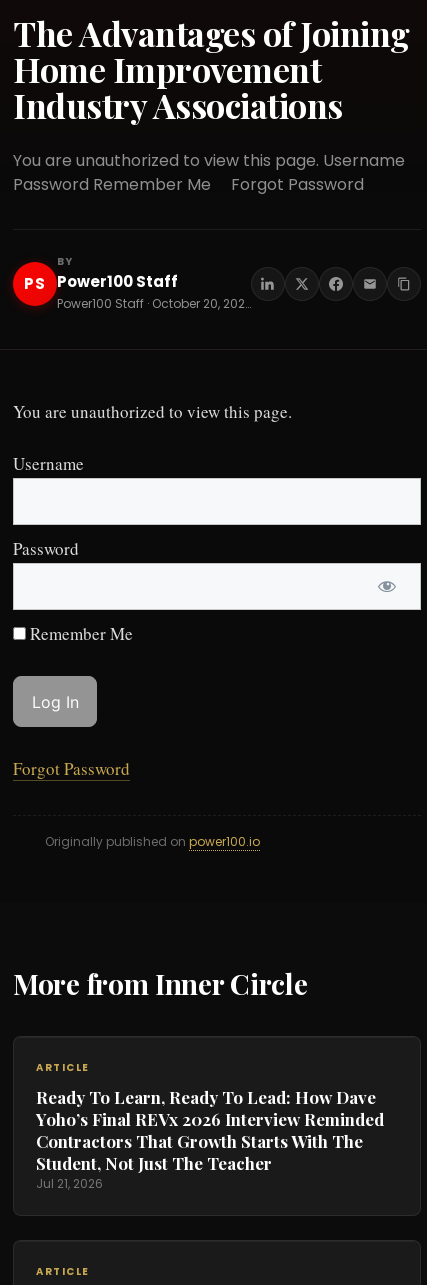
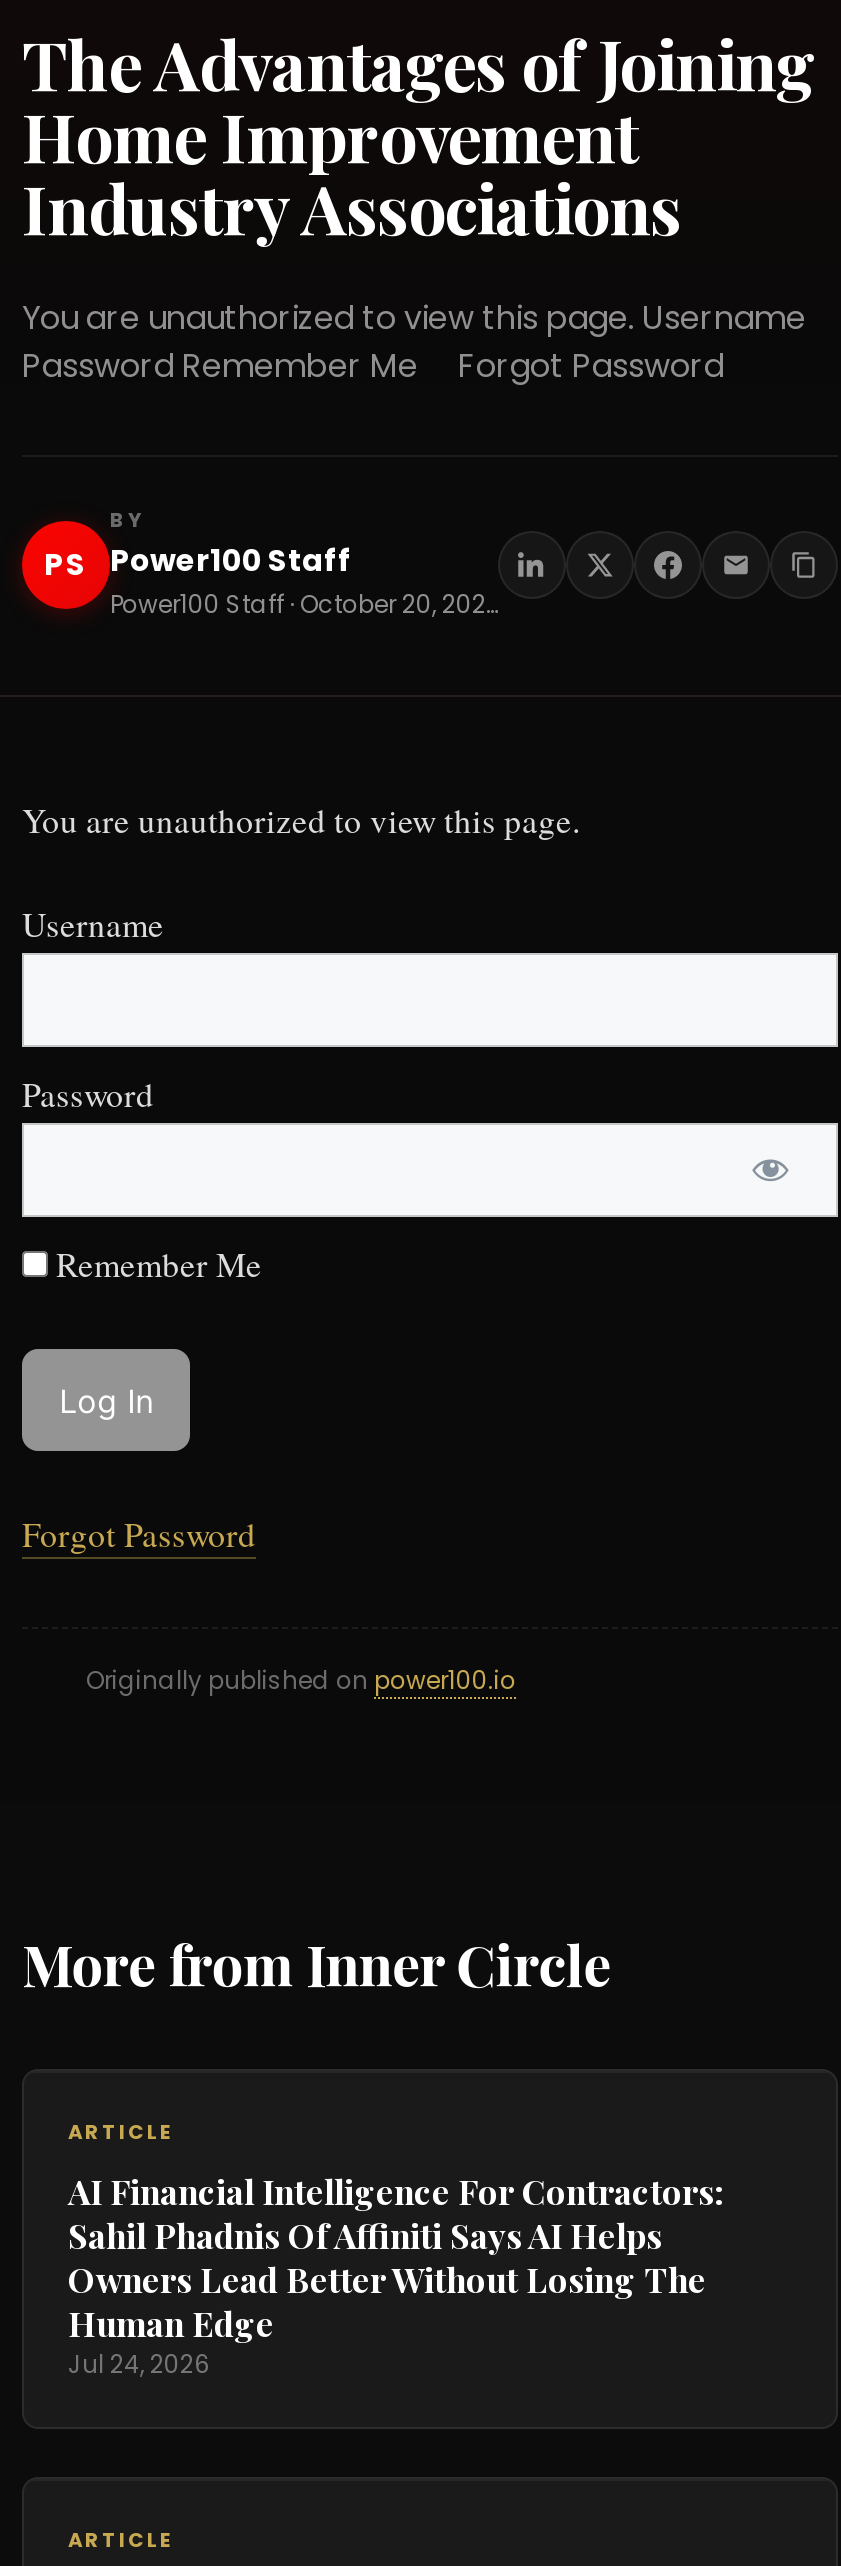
[36,1086,384,1192] Ready To Learn, Ready To Lead: How Dave | Yoho’s Final REVx 2026 Interview Reminded | Contractors That Growth Starts With The | Student, Not Just The Teacher | Jul 21, 2026 -> [68,2170,724,2382] AI Financial Intelligence For Contractors: | Sahil Phadnis Of Affiniti Says AI Helps | Owners Lead Better Without Losing The | Human Edge | Jul 24, 2026

